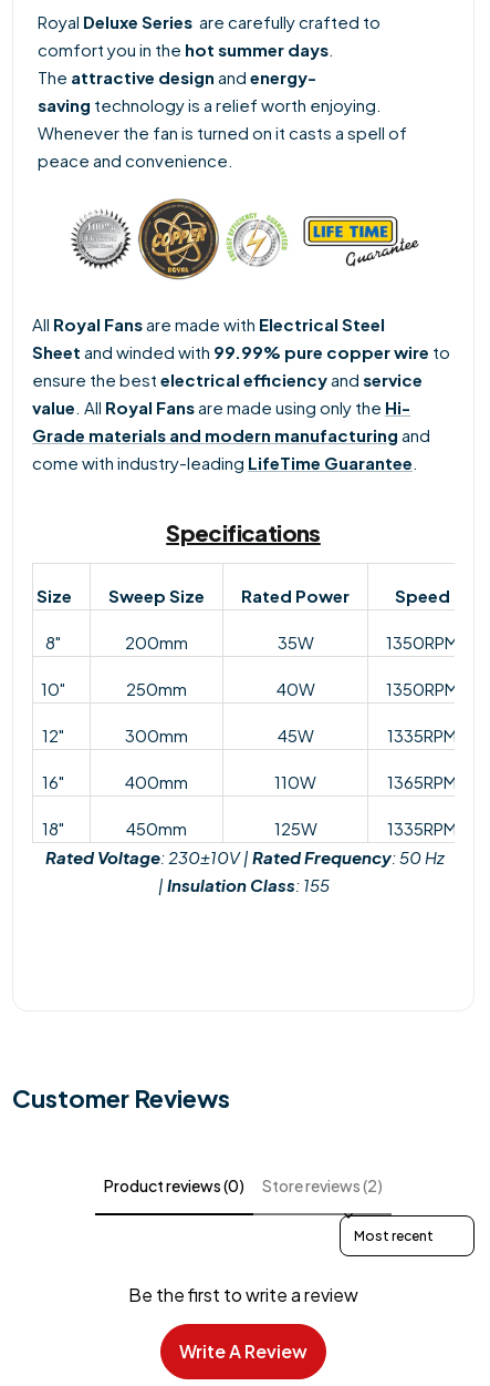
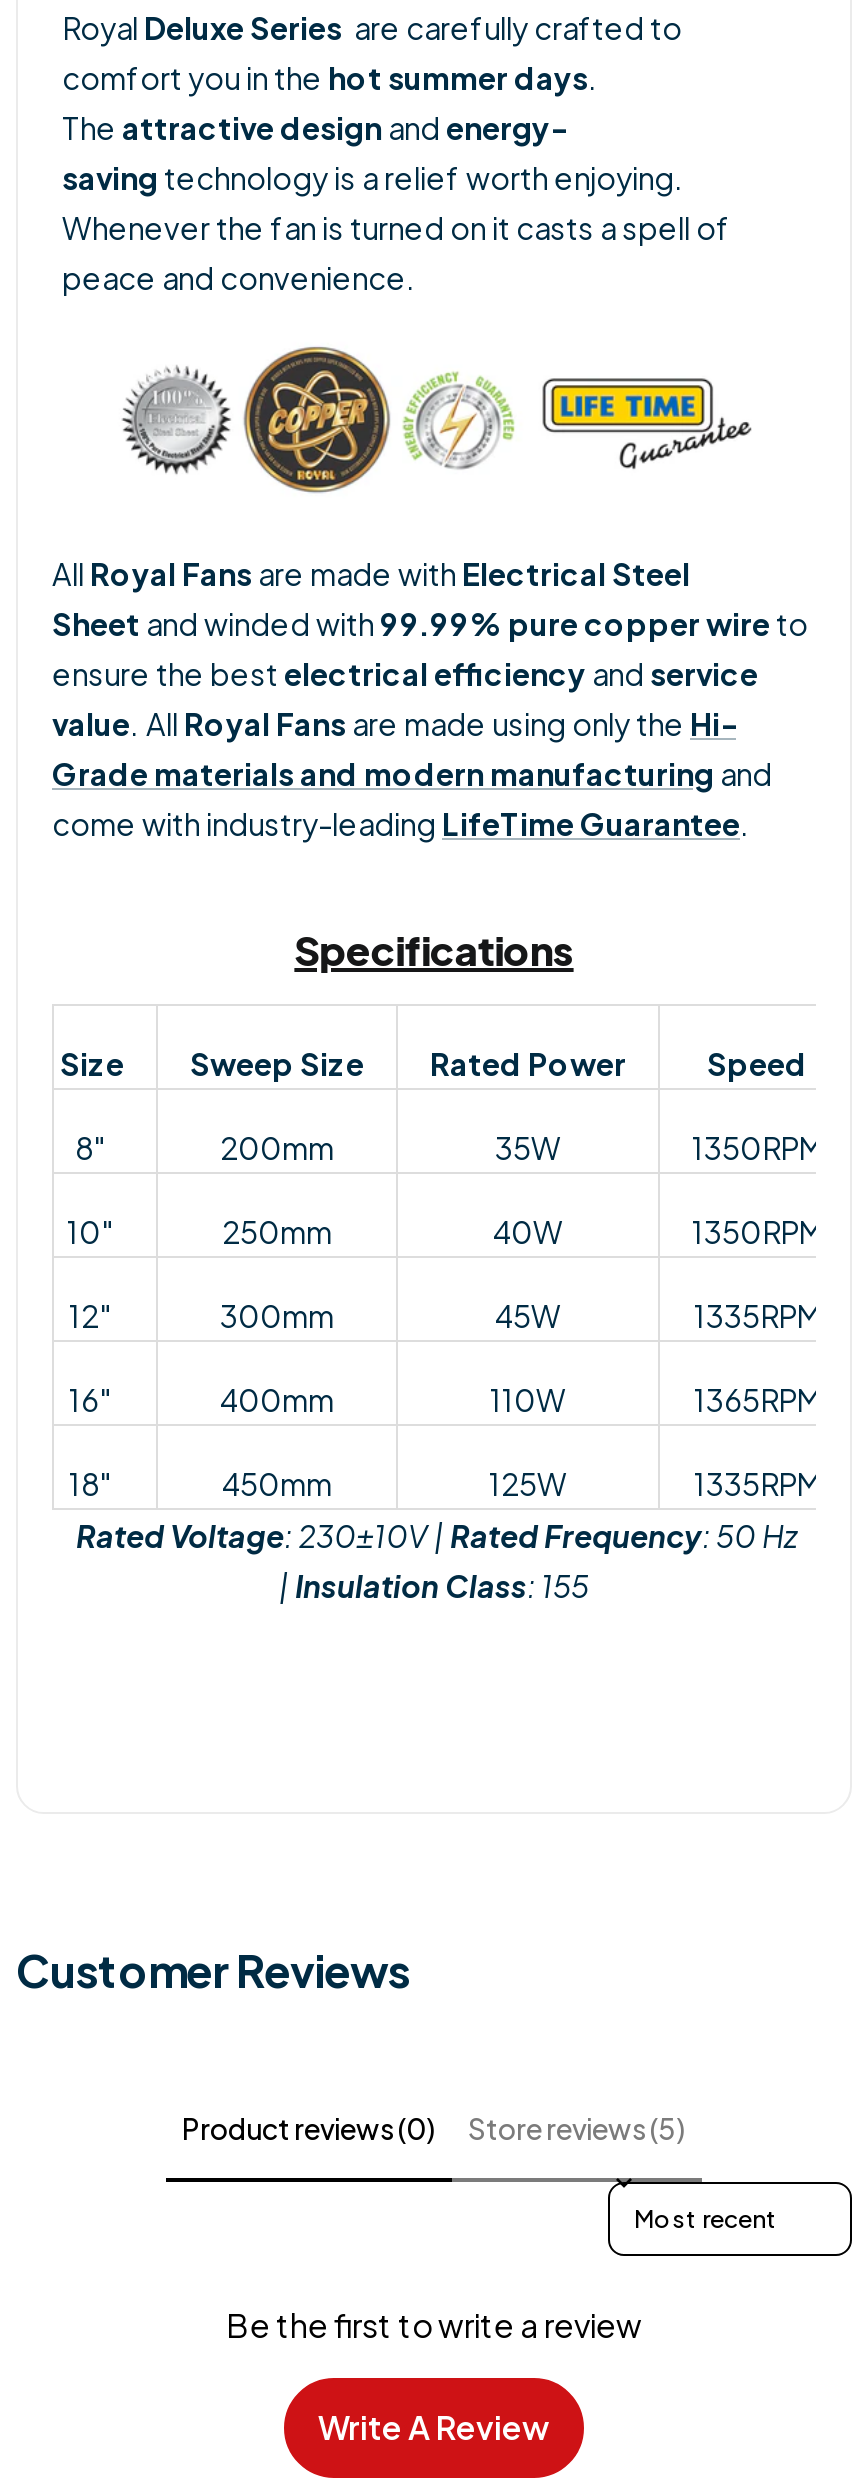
[262,1176,383,1196] Store reviews (2) -> [468,2111,686,2147] Store reviews (5)

